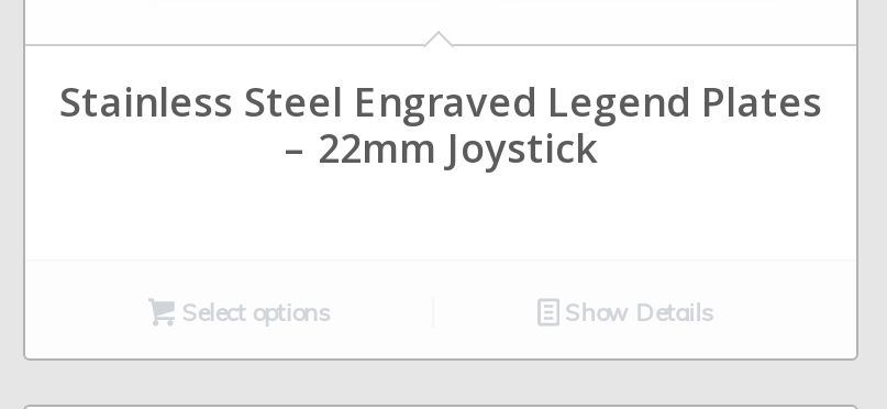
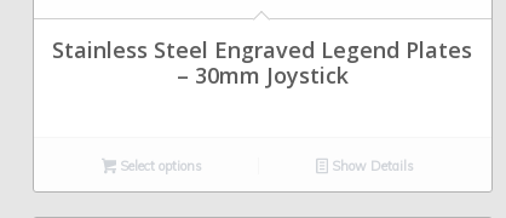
[285,122,597,175] – 22mm Joystick -> [177,60,349,89] – 30mm Joystick

